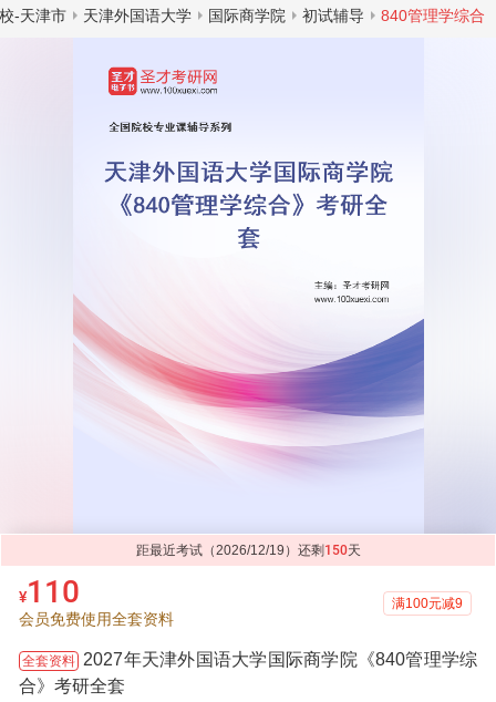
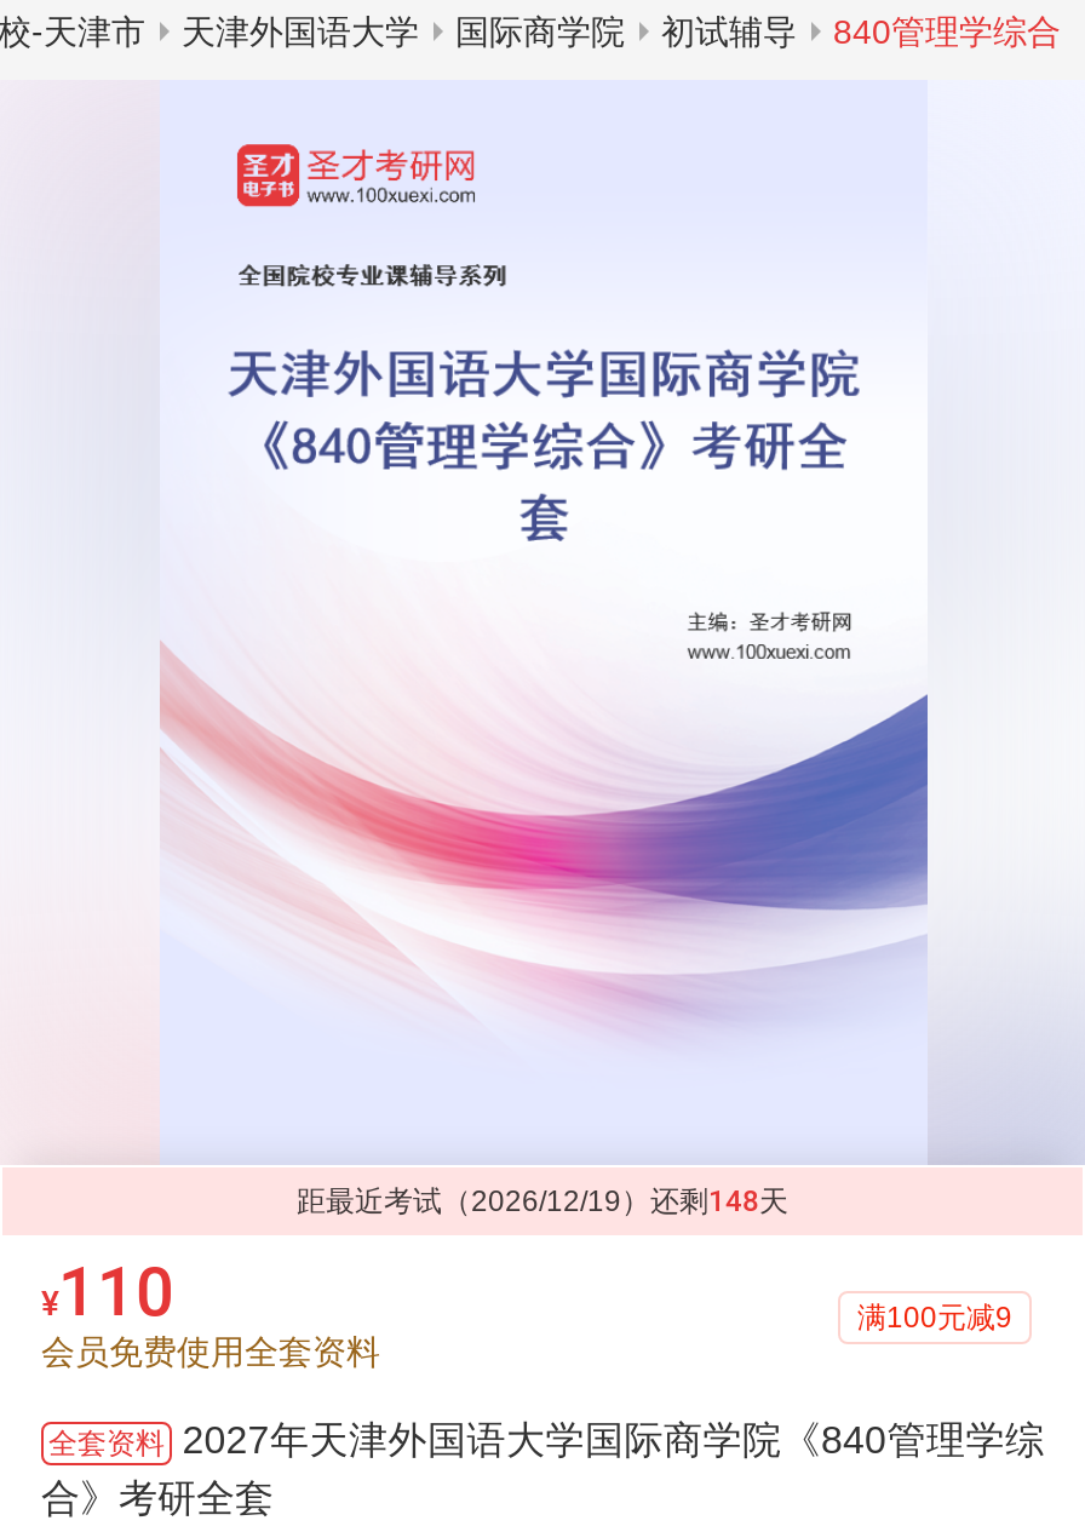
[136,543,360,558] 距最近考试（2026/12/19）还剩150天 -> [297,1184,788,1218] 距最近考试（2026/12/19）还剩148天

